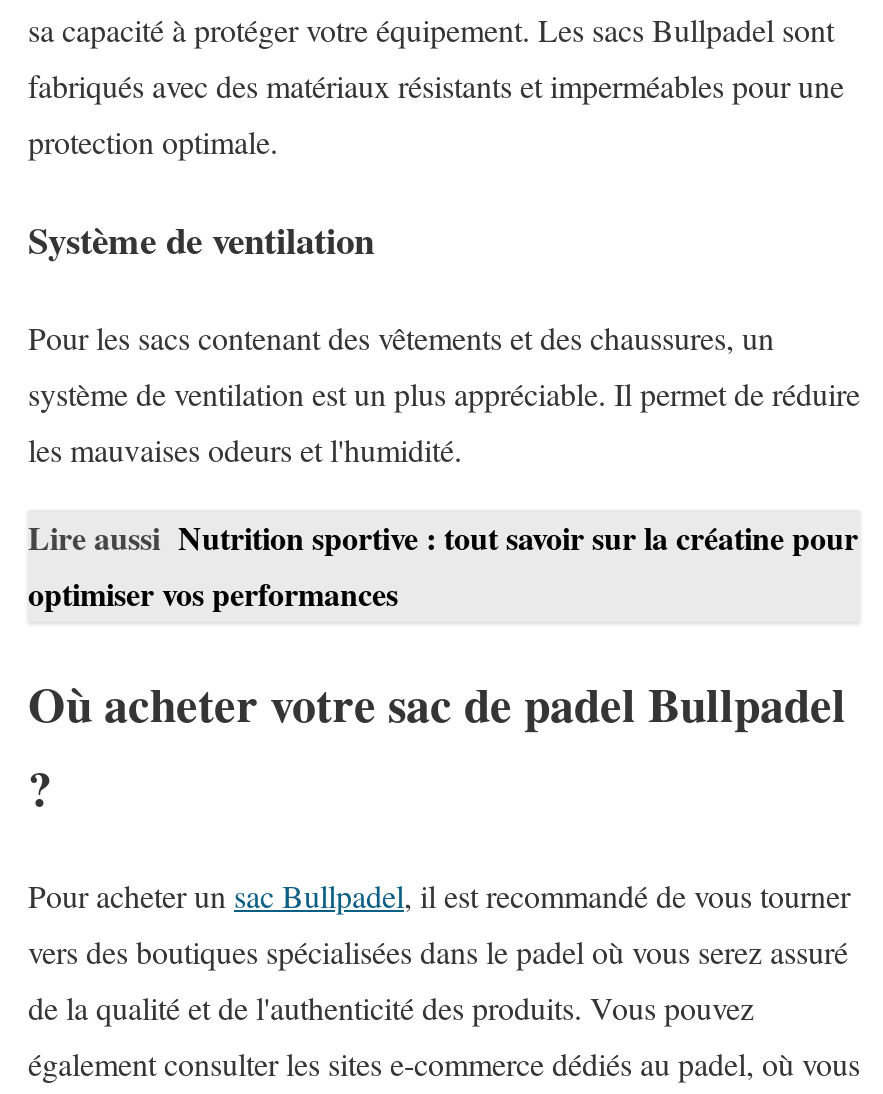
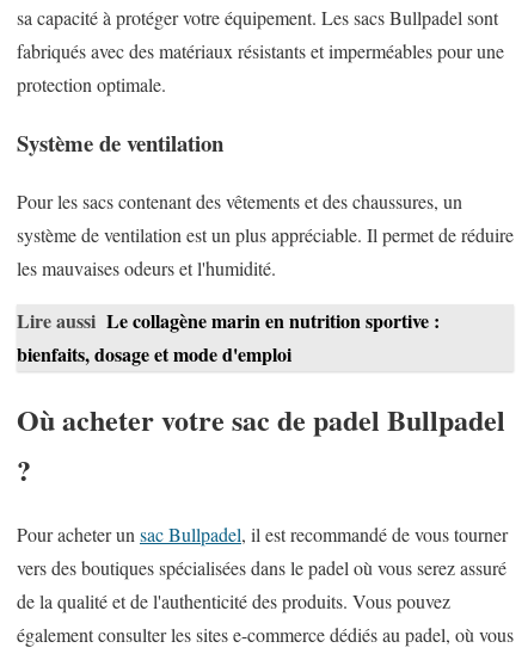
[28,513,858,615] Lire aussi Nutrition sportive : tout savoir sur la créatine pour | optimiser vos performances -> [17,306,440,367] Lire aussi Le collagène marin en nutrition sportive : | bienfaits, dosage et mode d'emploi

